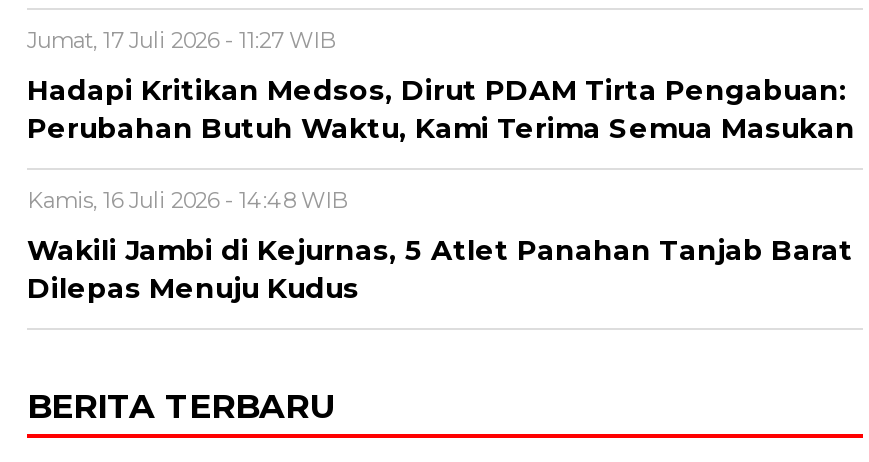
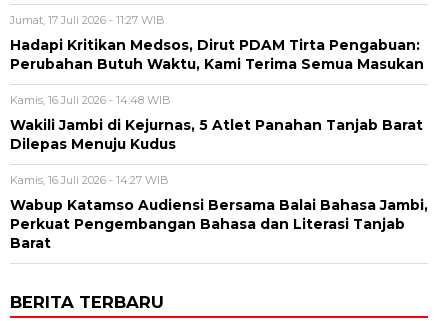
none -> [10,173,428,251] Kamis, 16 Juli 2026 - 14:27 WIB | Wabup Katamso Audiensi Bersama Balai Bahasa Jambi, | Perkuat Pengembangan Bahasa dan Literasi Tanjab | Barat

